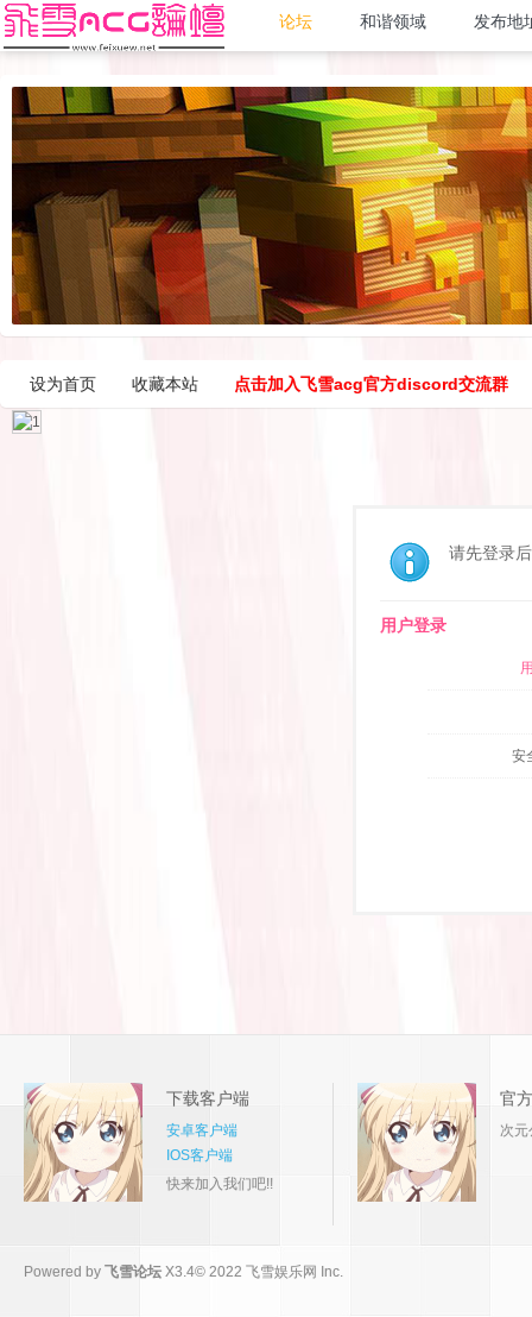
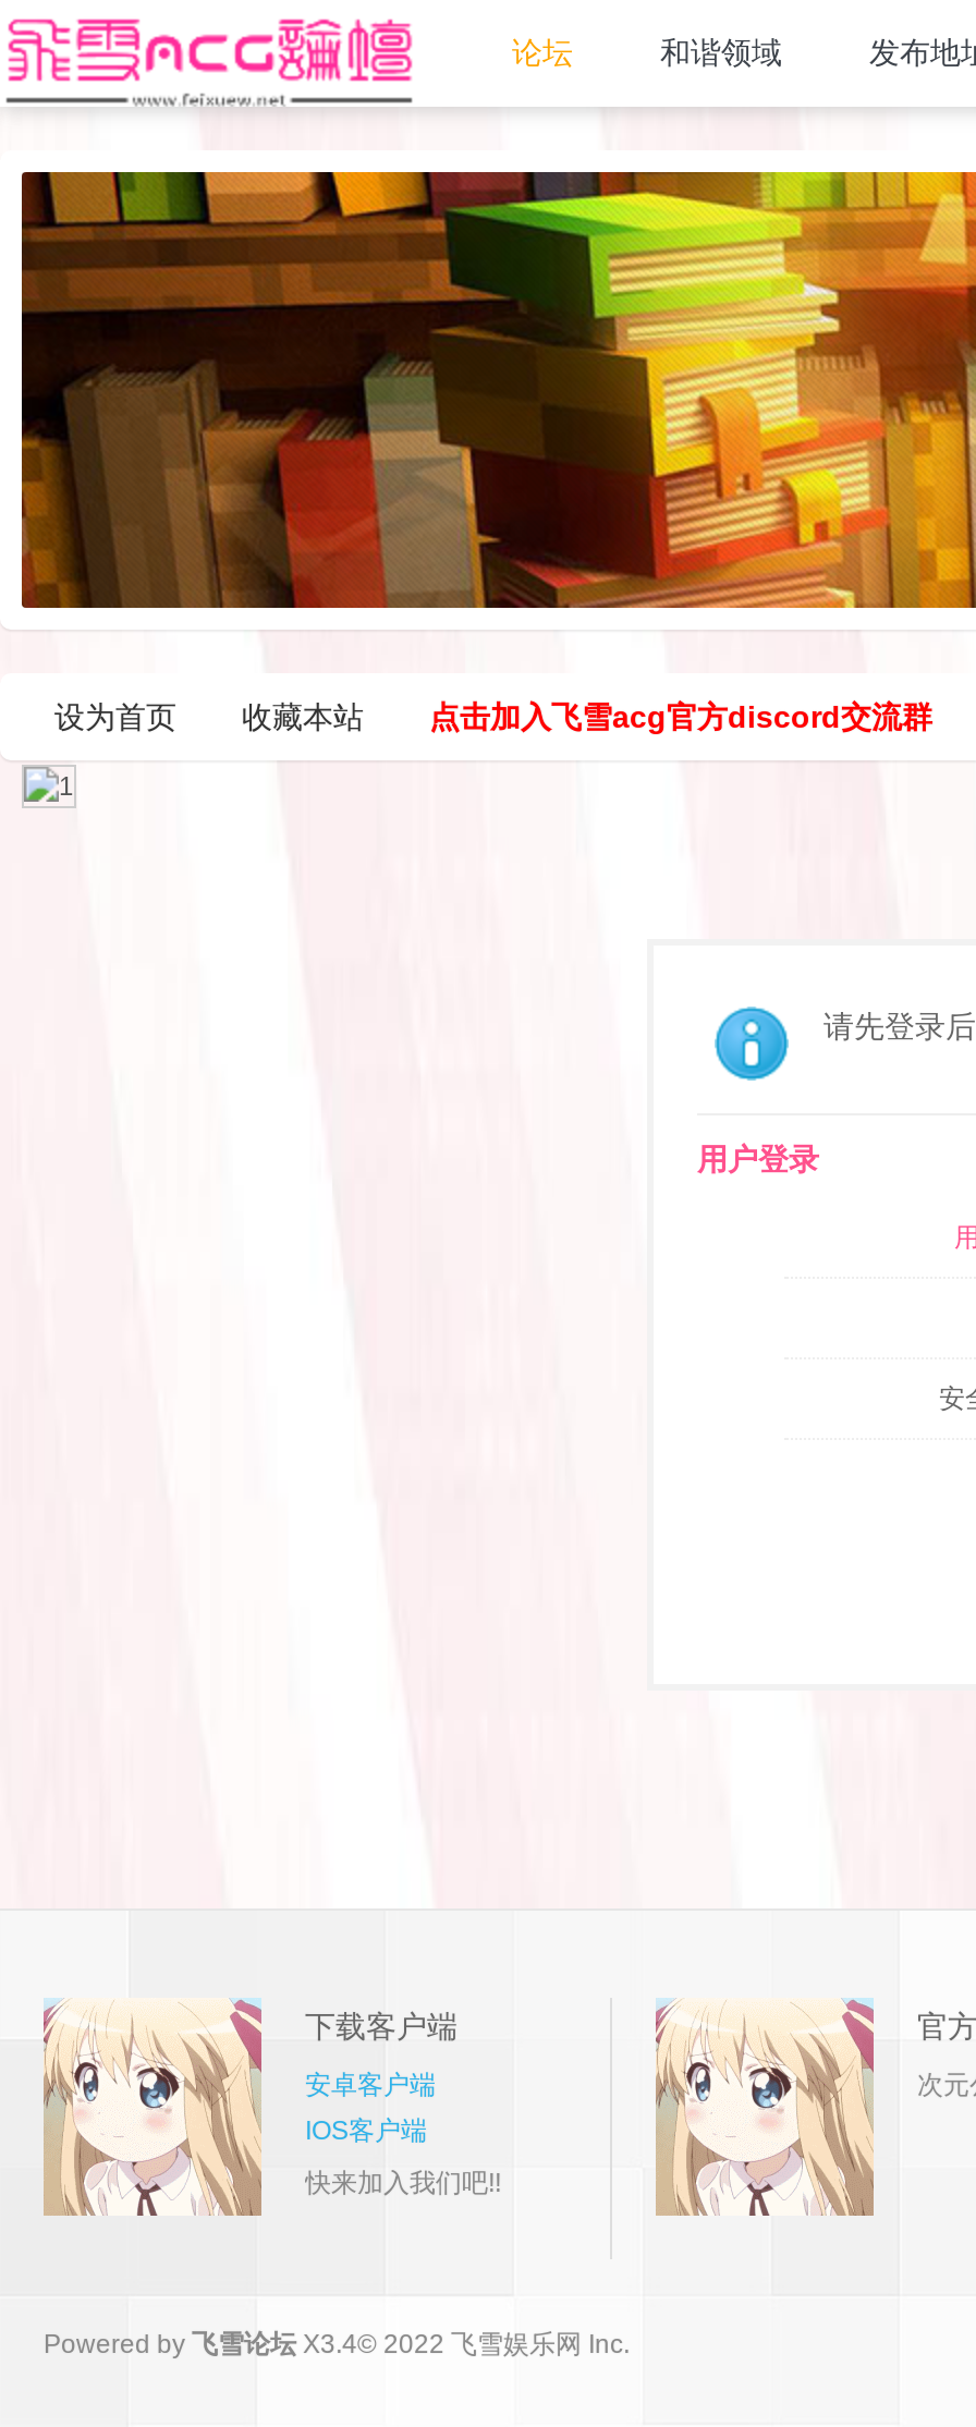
[25,1083,142,1202] [image] -> [44,2000,261,2216] [image]
[359,1083,476,1202] [image] -> [656,2000,874,2216] [image]

